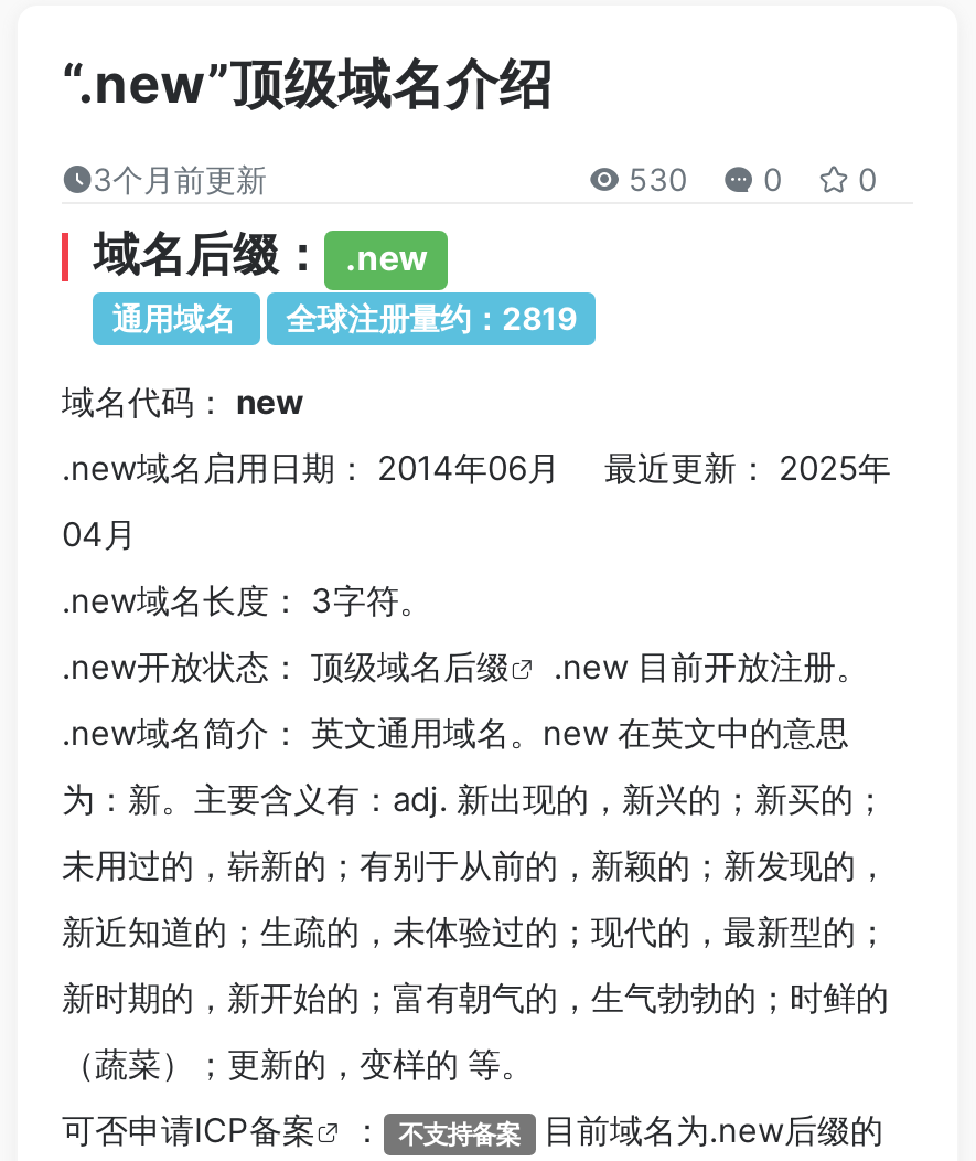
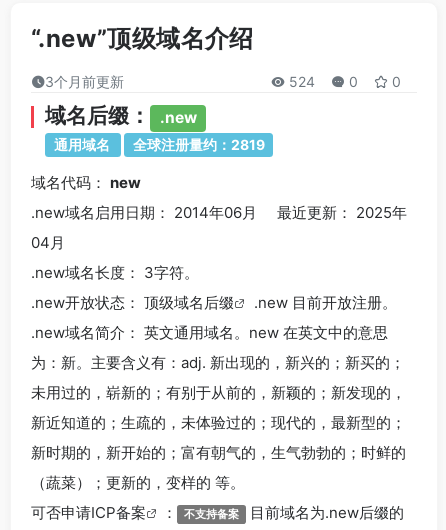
[620,160,878,198] 530 0 0 -> [285,73,401,90] 524 0 0

